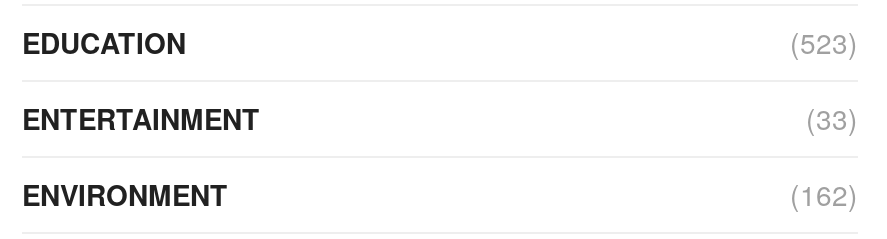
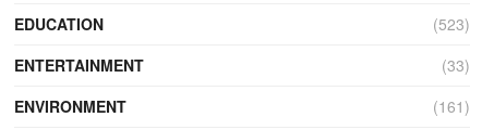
[790,174,858,214] (162) -> [433,96,470,117] (161)

